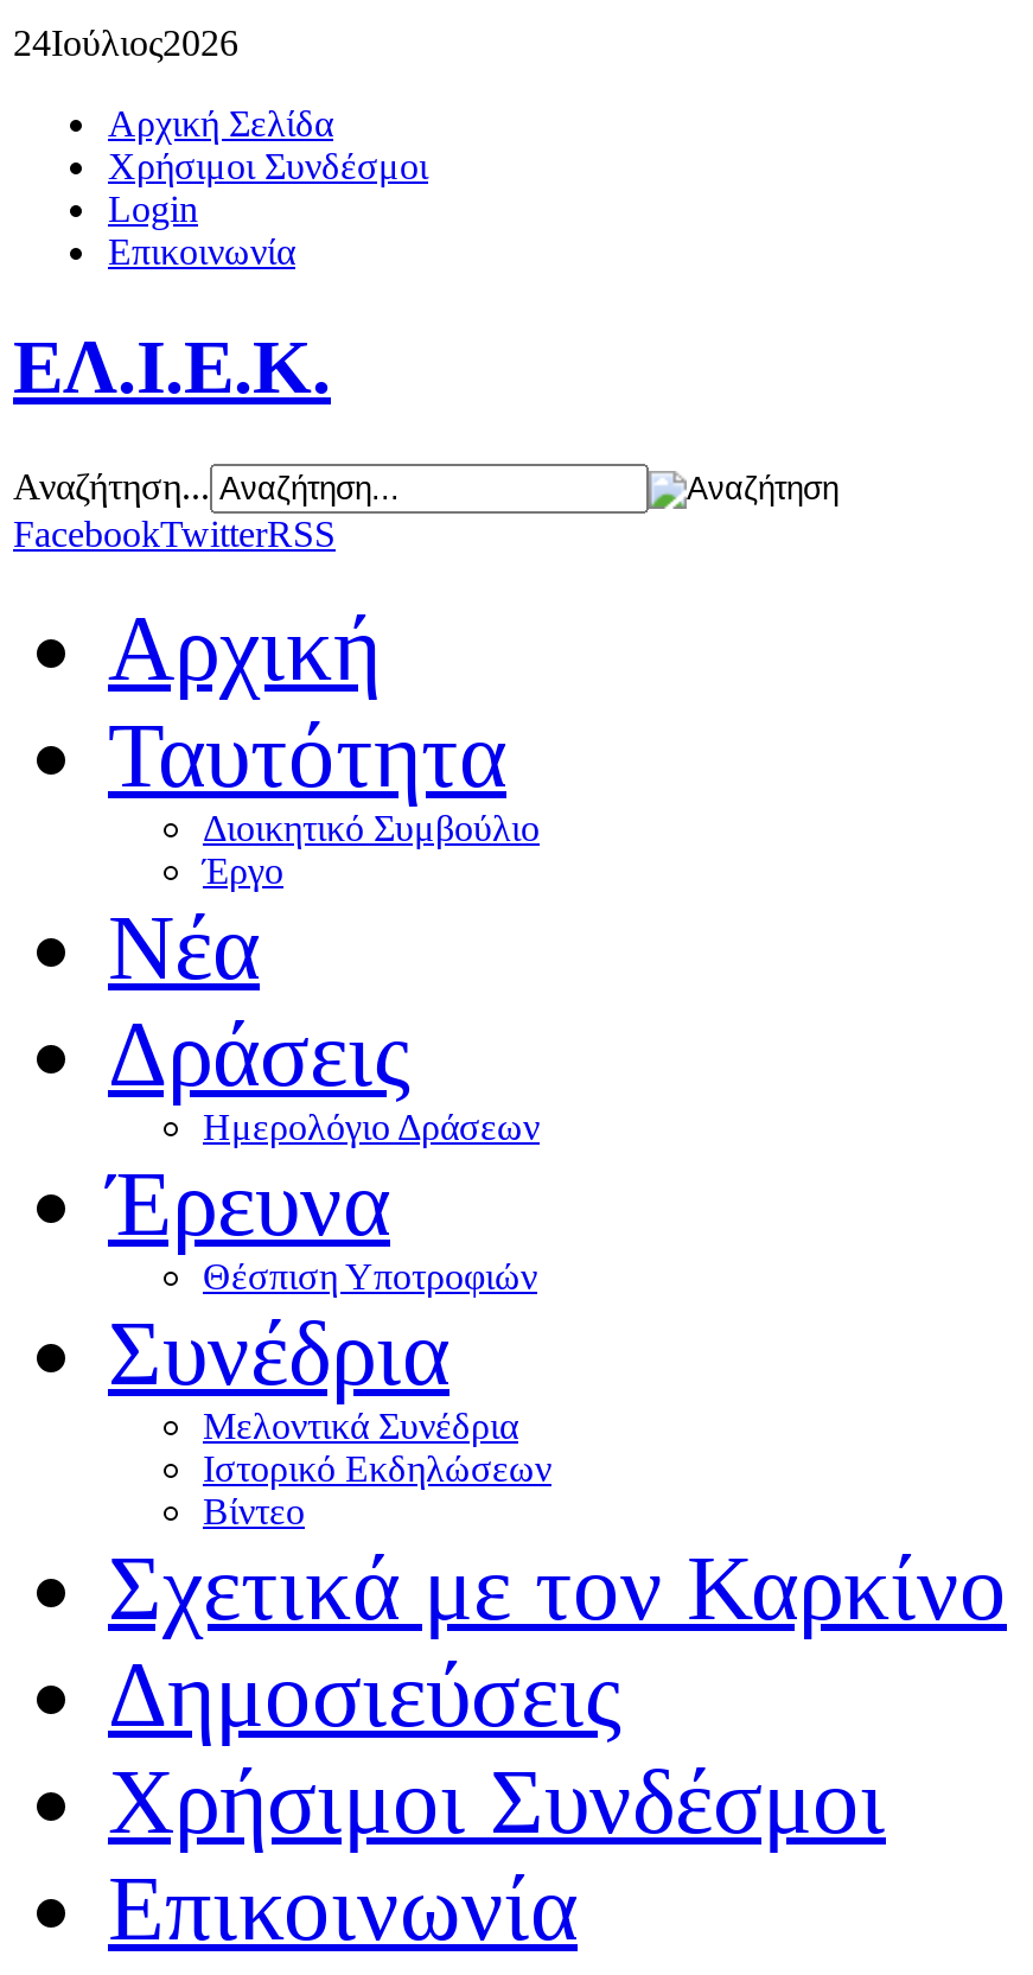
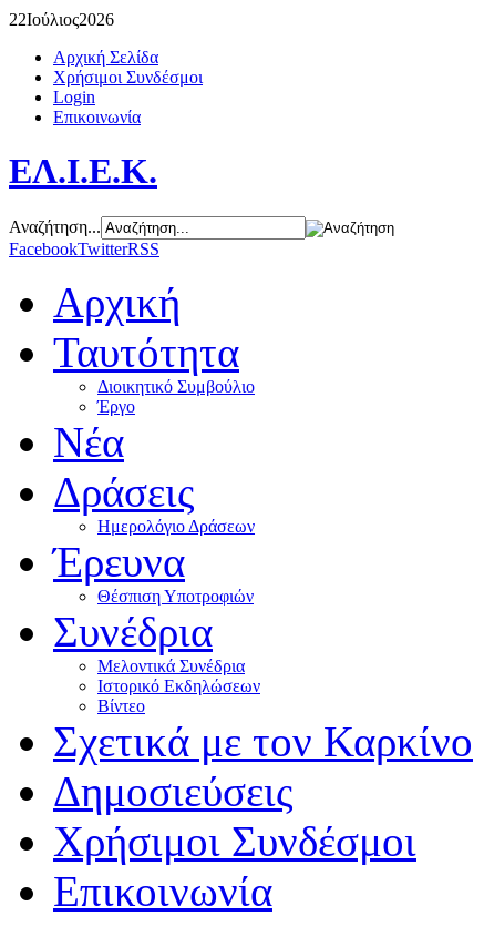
[13,23,238,63] 24Ιούλιος2026 -> [9,10,114,29] 22Ιούλιος2026

